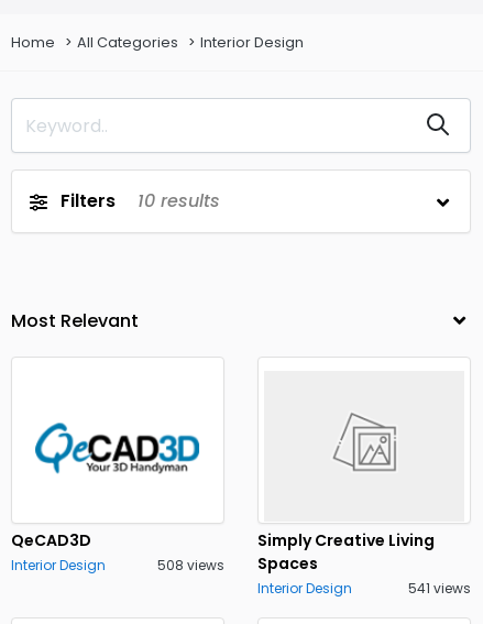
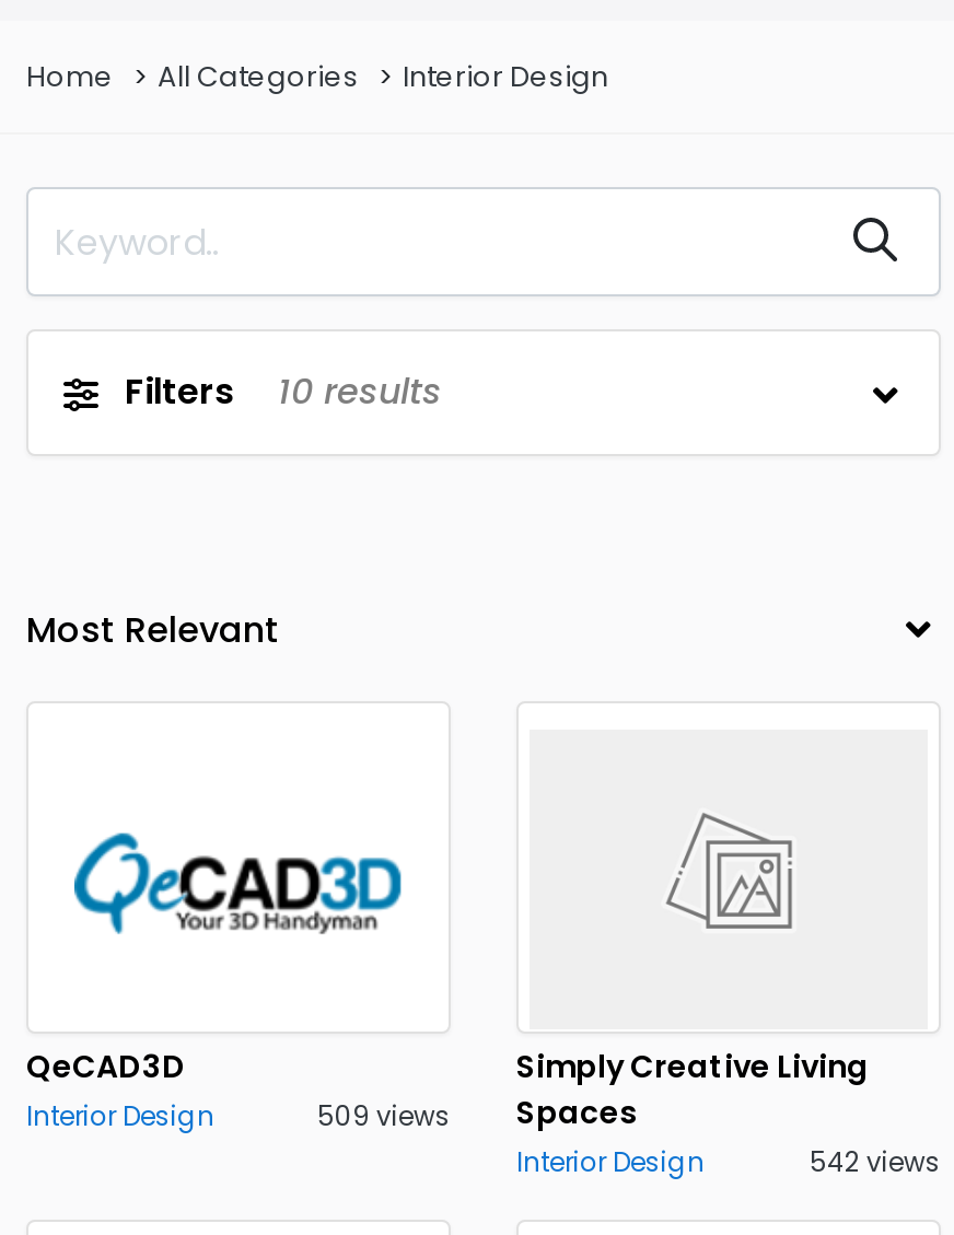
[157,552,318,574] 508 views Spaces -> [317,1091,637,1134] 509 views Spaces
[408,579,471,598] 541 views -> [810,1143,941,1180] 542 views

